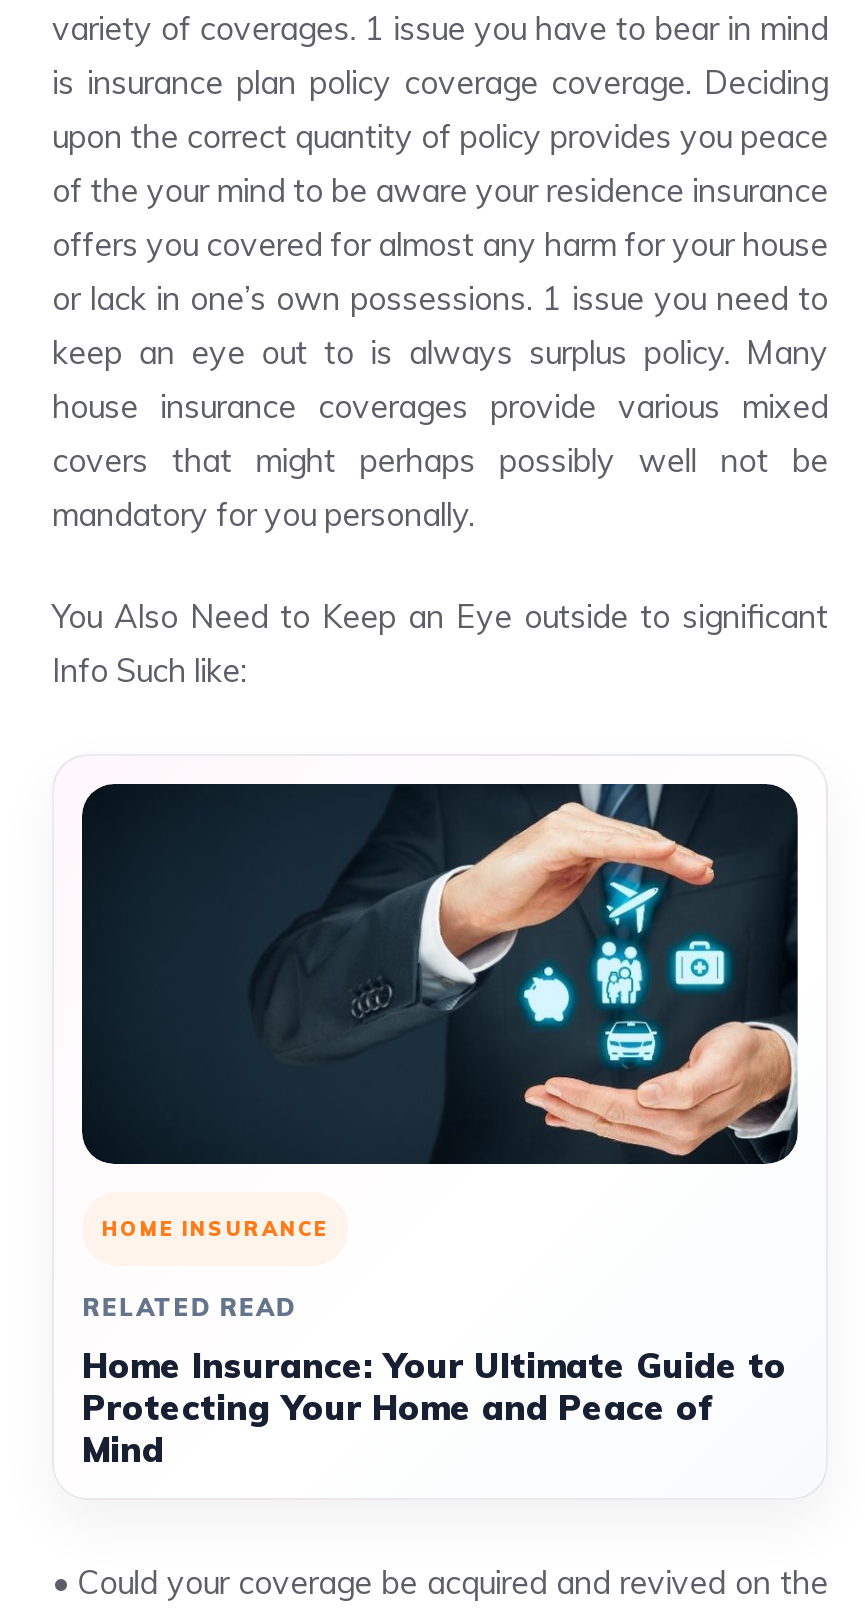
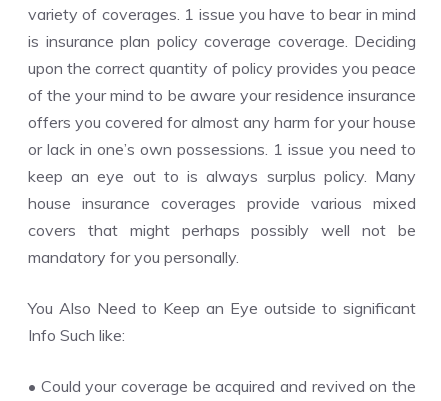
[80,782,800,1470] [image] | HOME INSURANCE | RELATED READ | Home Insurance: Your Ultimate Guide to | Protecting Your Home and Peace of | Mind -> none

